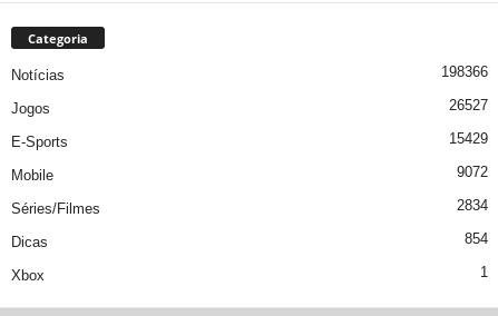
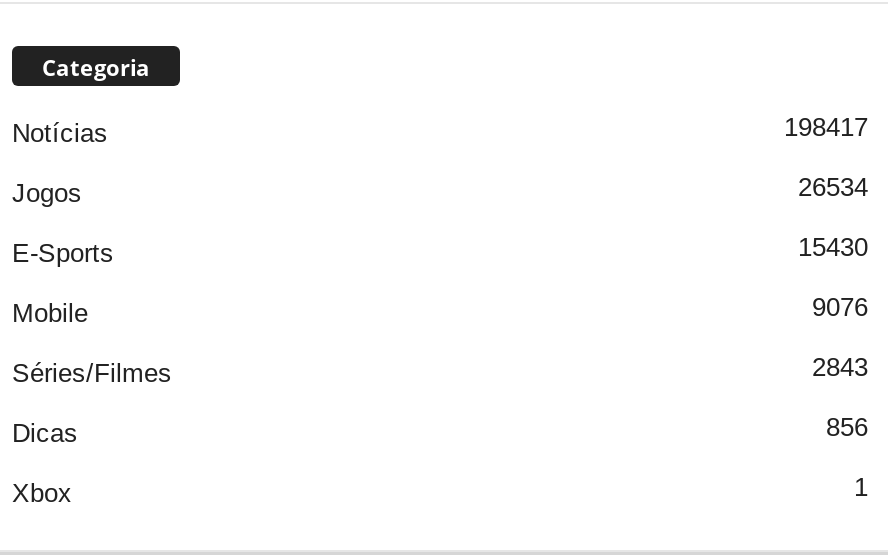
[441,63,488,80] 198366 -> [784,111,868,141] 198417
[449,96,488,113] 26527 -> [798,171,868,201] 26534
[449,130,488,146] 15429 -> [798,231,868,261] 15430
[457,163,488,180] 9072 -> [812,291,868,321] 9076
[457,196,488,213] 2834 -> [812,351,868,381] 2843
[465,230,488,247] 854 -> [826,411,868,441] 856

